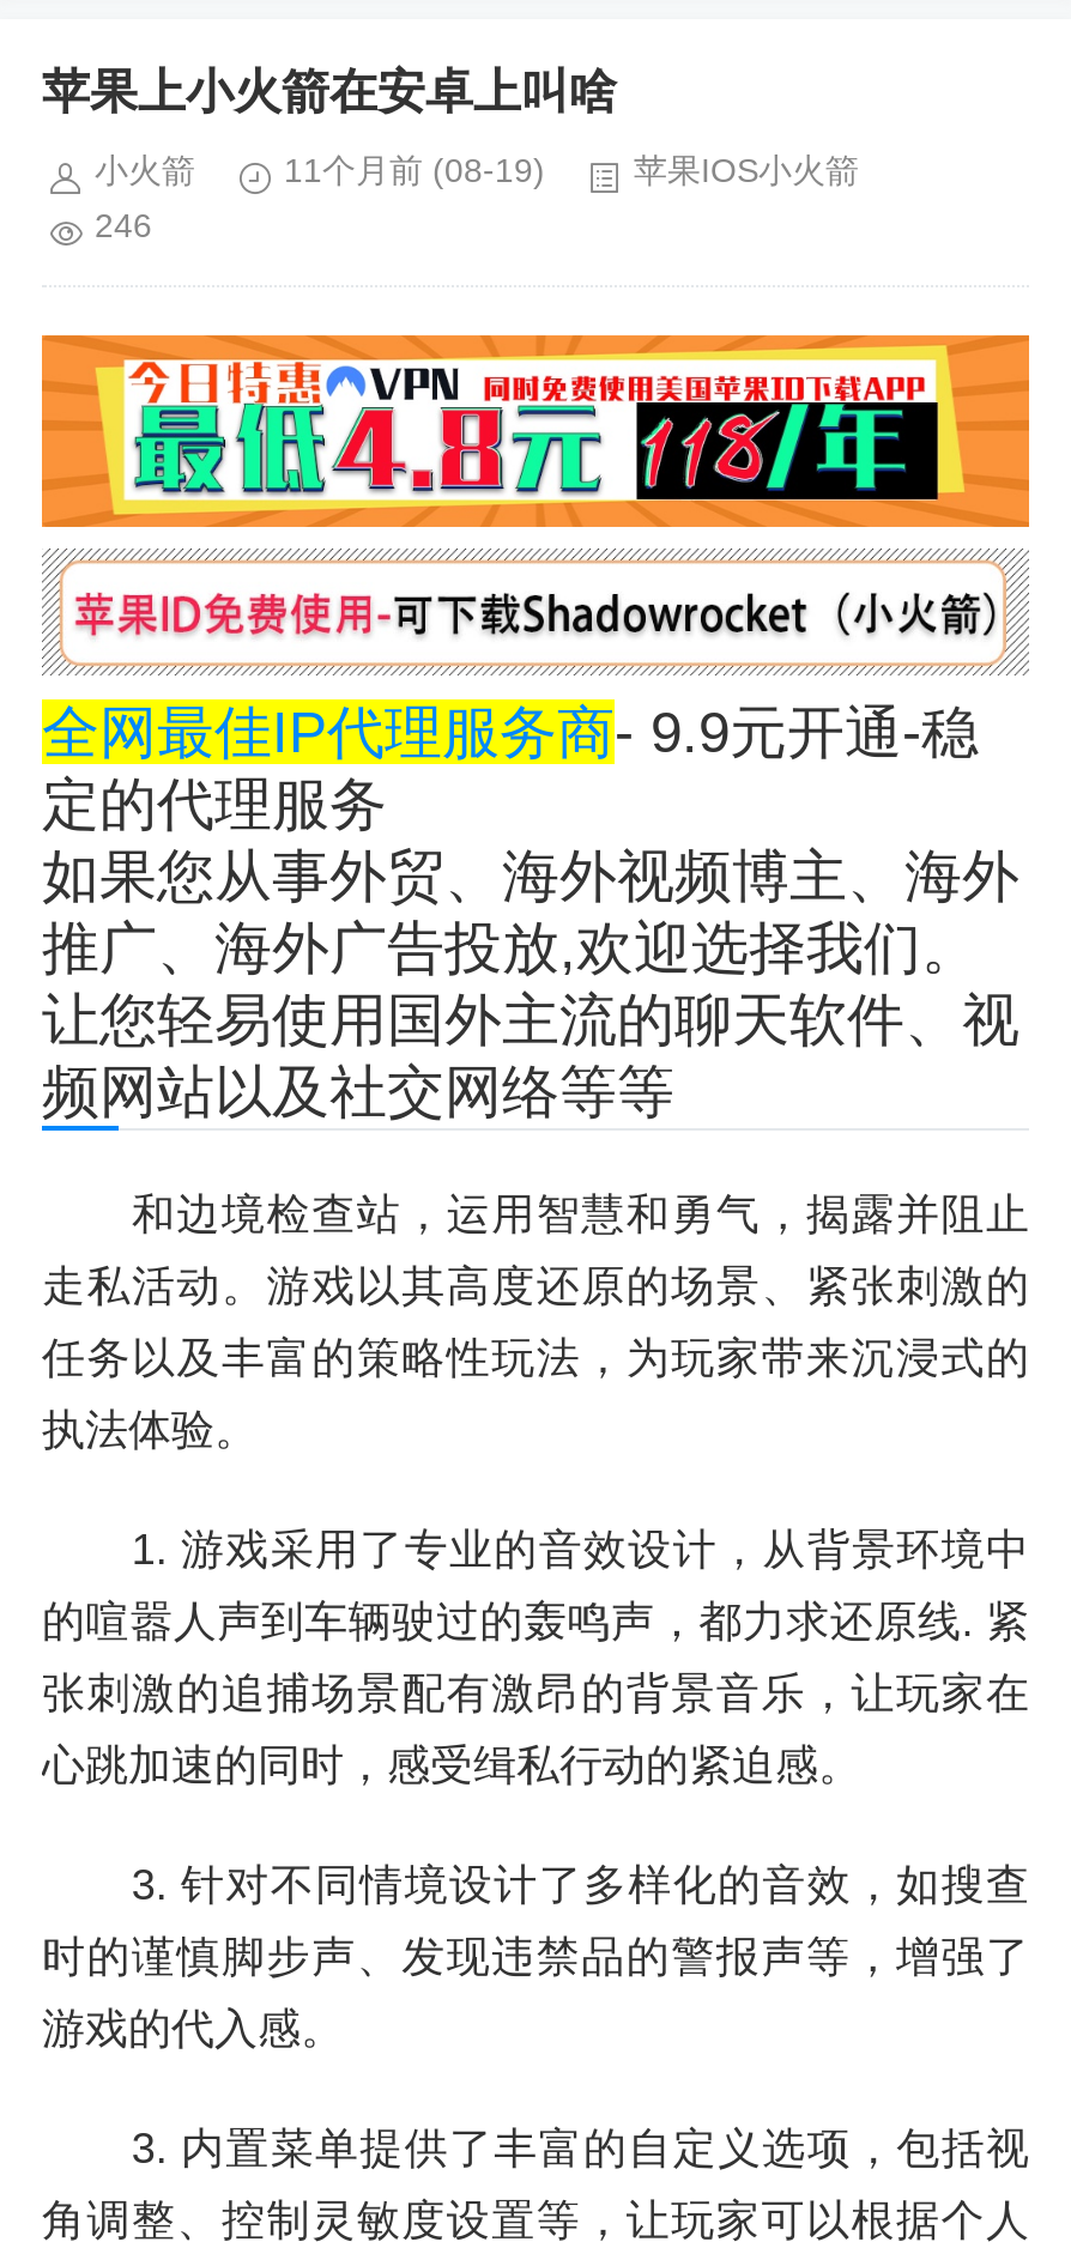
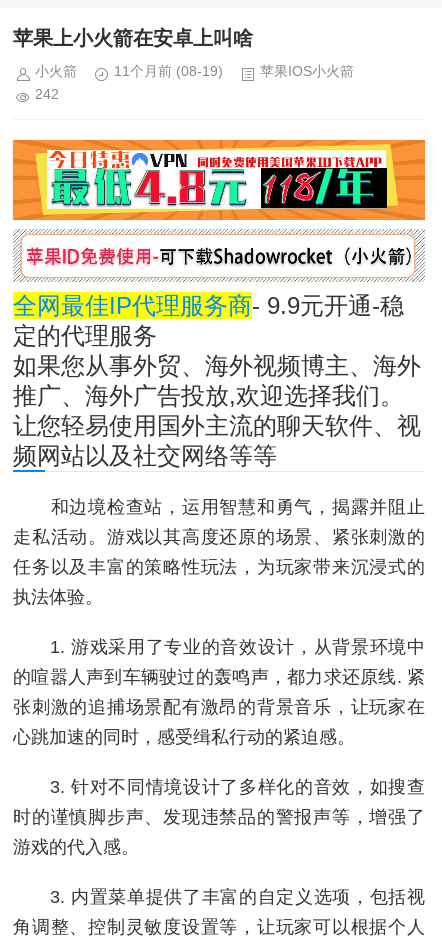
[95,206,152,244] 246 -> [35,86,59,102] 242

